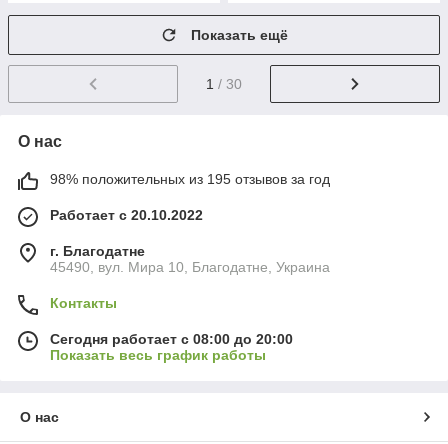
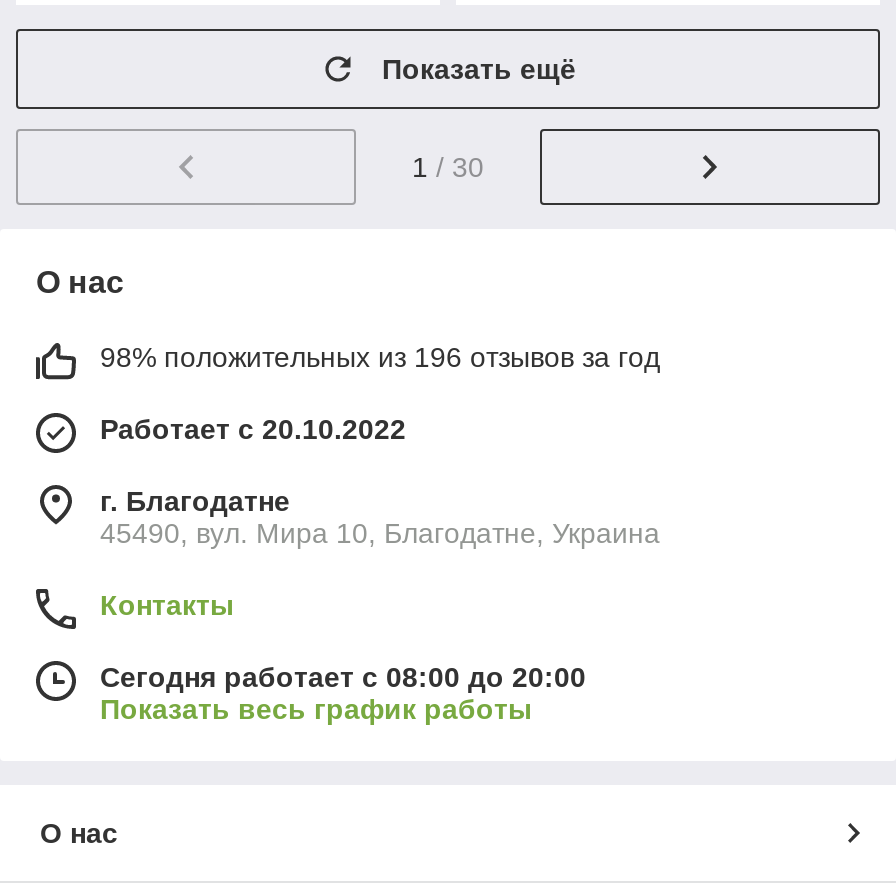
[50,171,330,187] 98% положительных из 195 отзывов за год -> [100,341,660,373] 98% положительных из 196 отзывов за год

